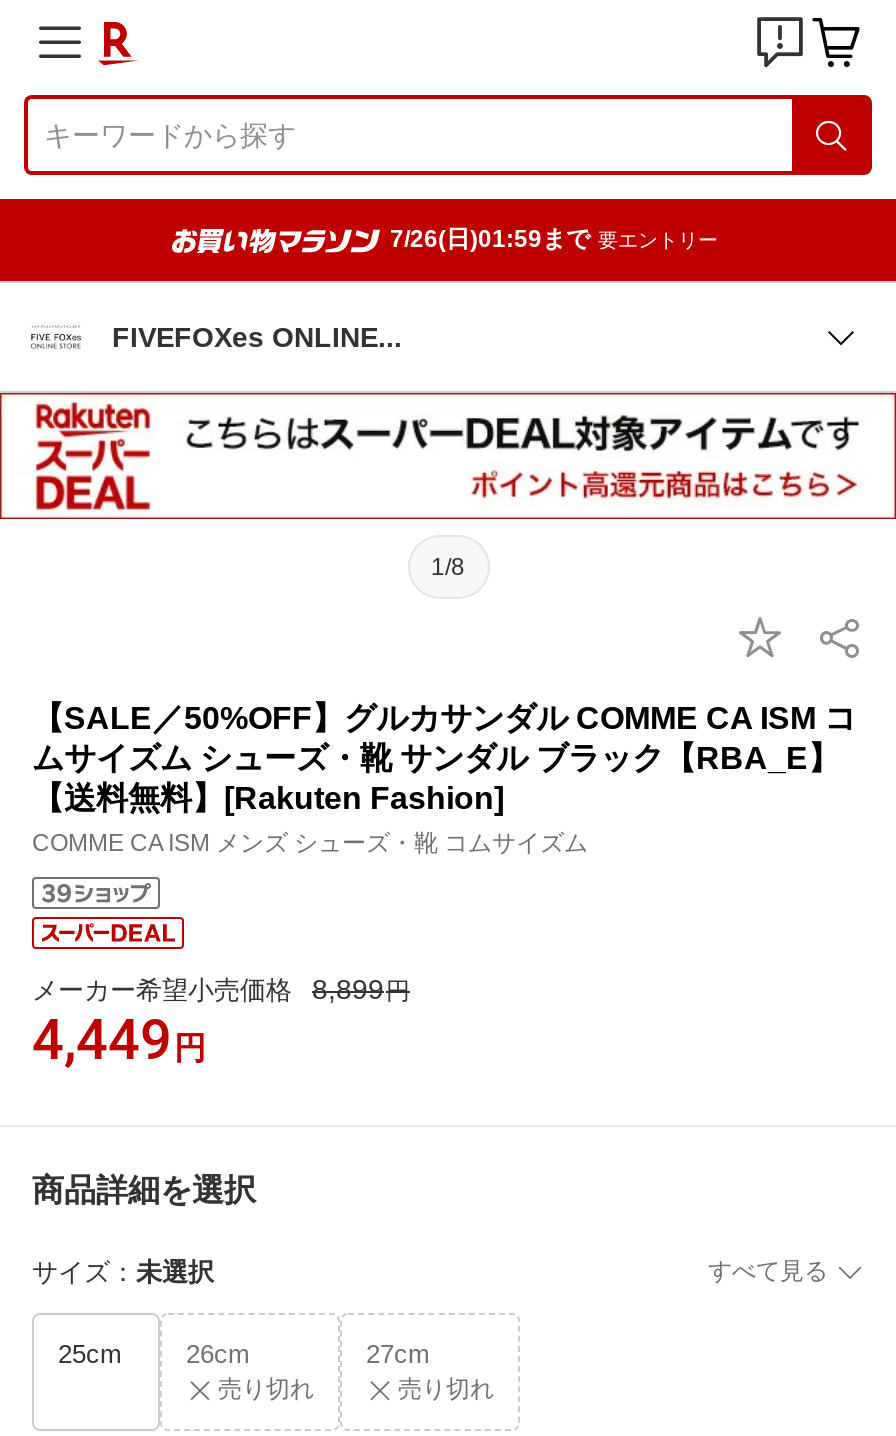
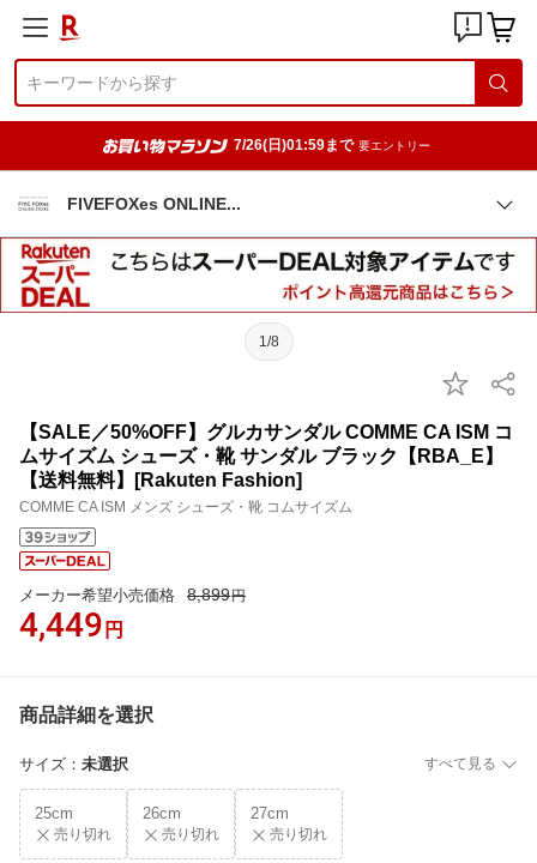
none -> [54,826,111,843] 売り切れ

